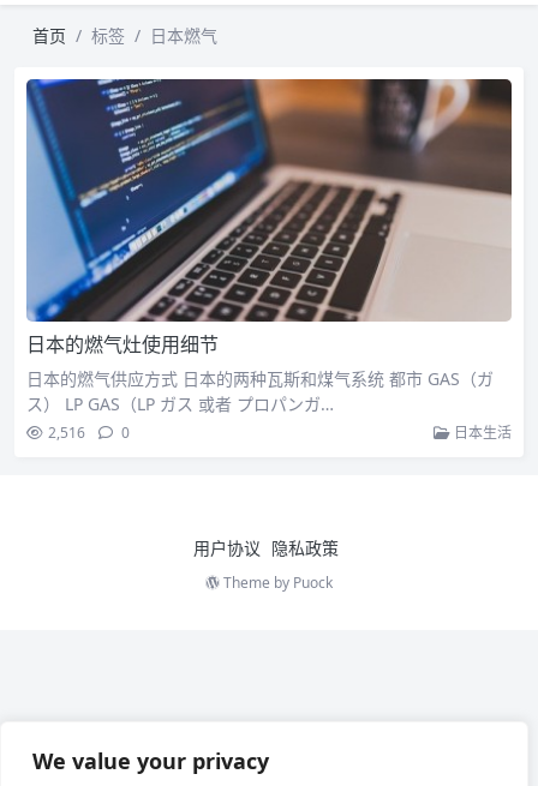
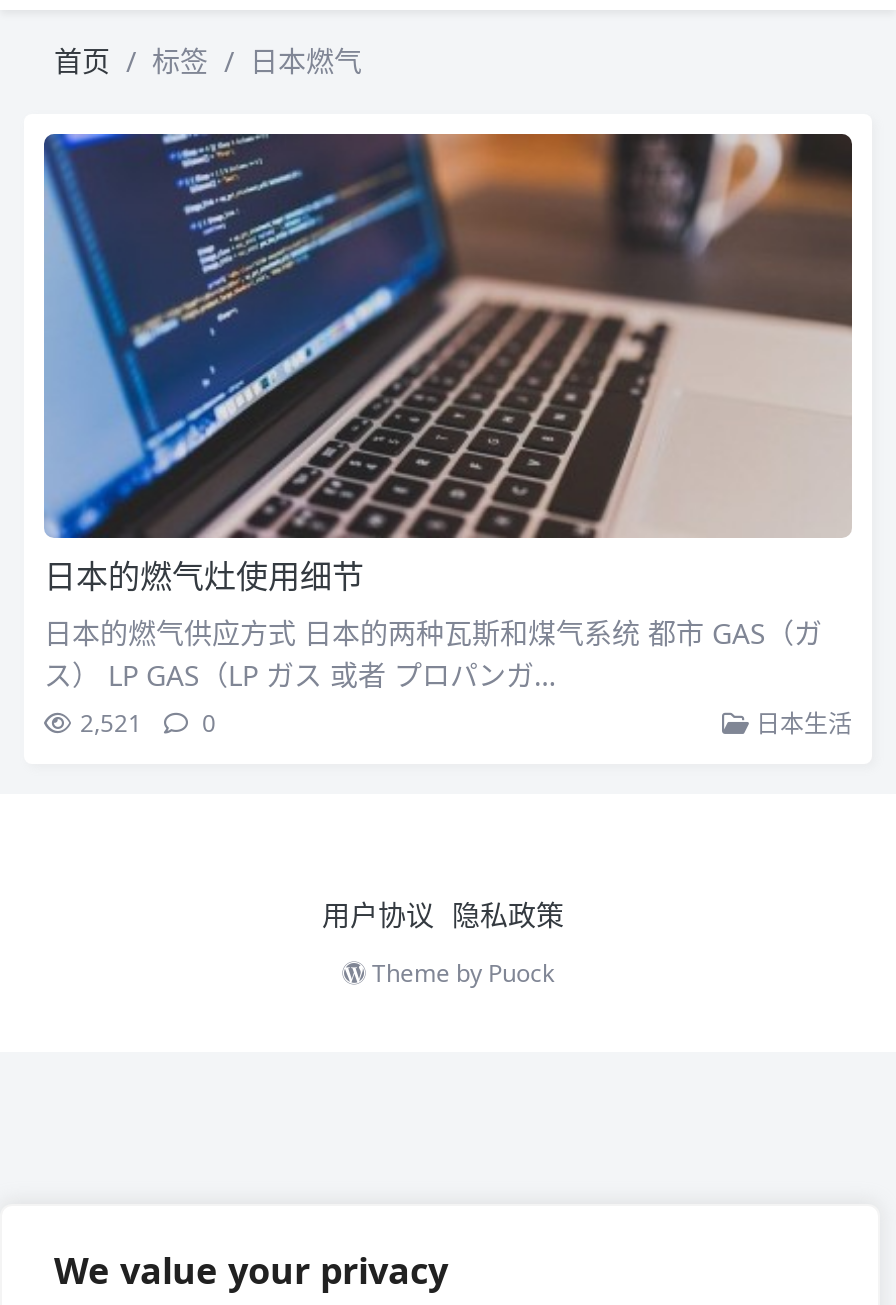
[48,422,130,443] 2,516 0 -> [80,706,216,740] 2,521 0

